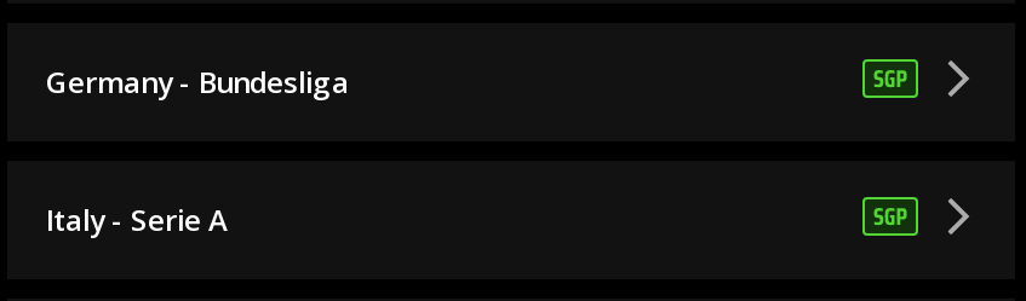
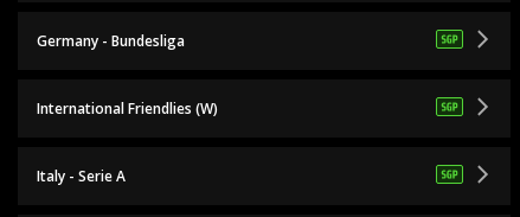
none -> [37,98,218,119] International Friendlies (W)

